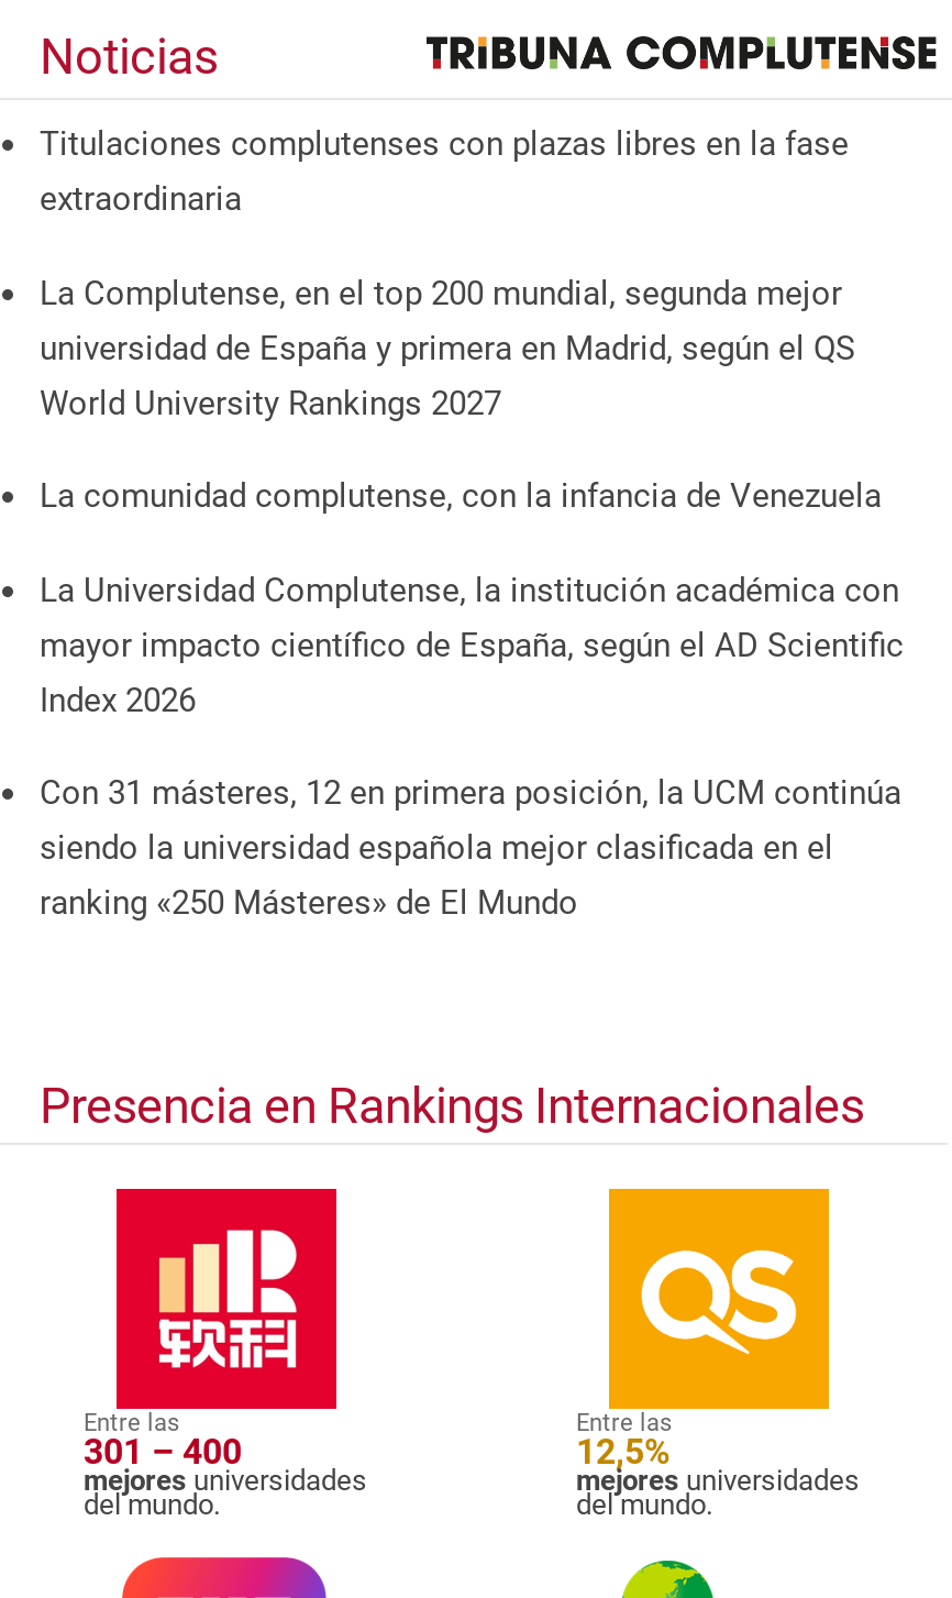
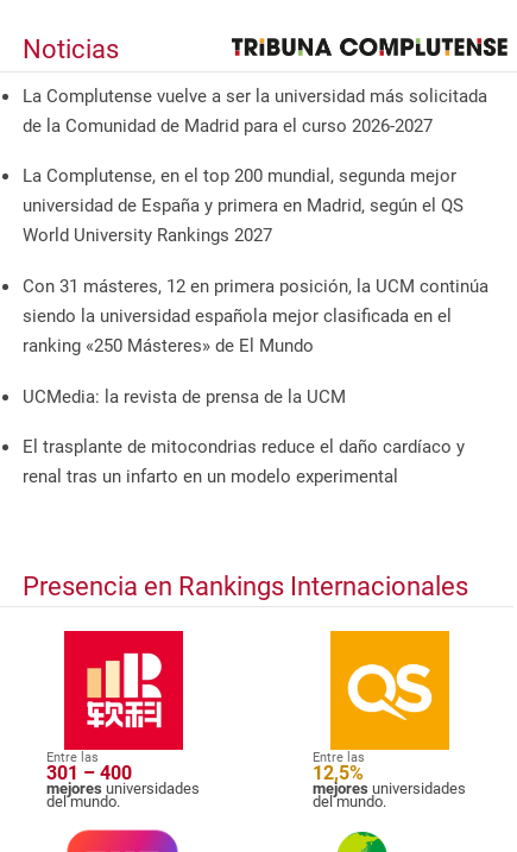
[40,124,849,218] Titulaciones complutenses con plazas libres en la fase | extraordinaria -> [23,85,487,136] La Complutense vuelve a ser la universidad más solicitada | de la Comunidad de Madrid para el curso 2026-2027
[40,476,904,719] La comunidad complutense, con la infancia de Venezuela | La Universidad Complutense, la institución académica con | mayor impacto científico de España, según el AD Scientific | Index 2026 -> none
moved [40,774,901,923] -> [23,276,488,356]: Con 31 másteres, 12 en primera posición, la UCM continúa | siendo la universidad española mejor clasificada en el | ranking «250 Másteres» de El Mundo
none -> [23,386,465,487] UCMedia: la revista de prensa de la UCM | El trasplante de mitocondrias reduce el daño cardíaco y | renal tras un infarto en un modelo experimental

